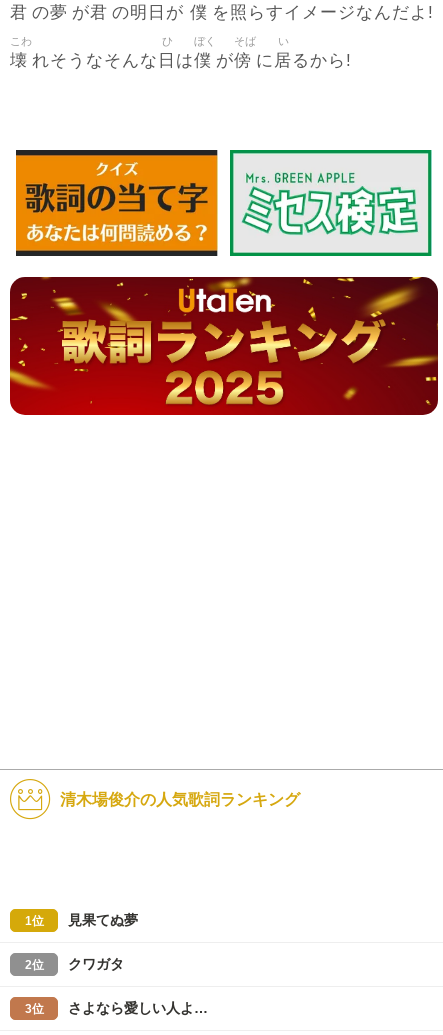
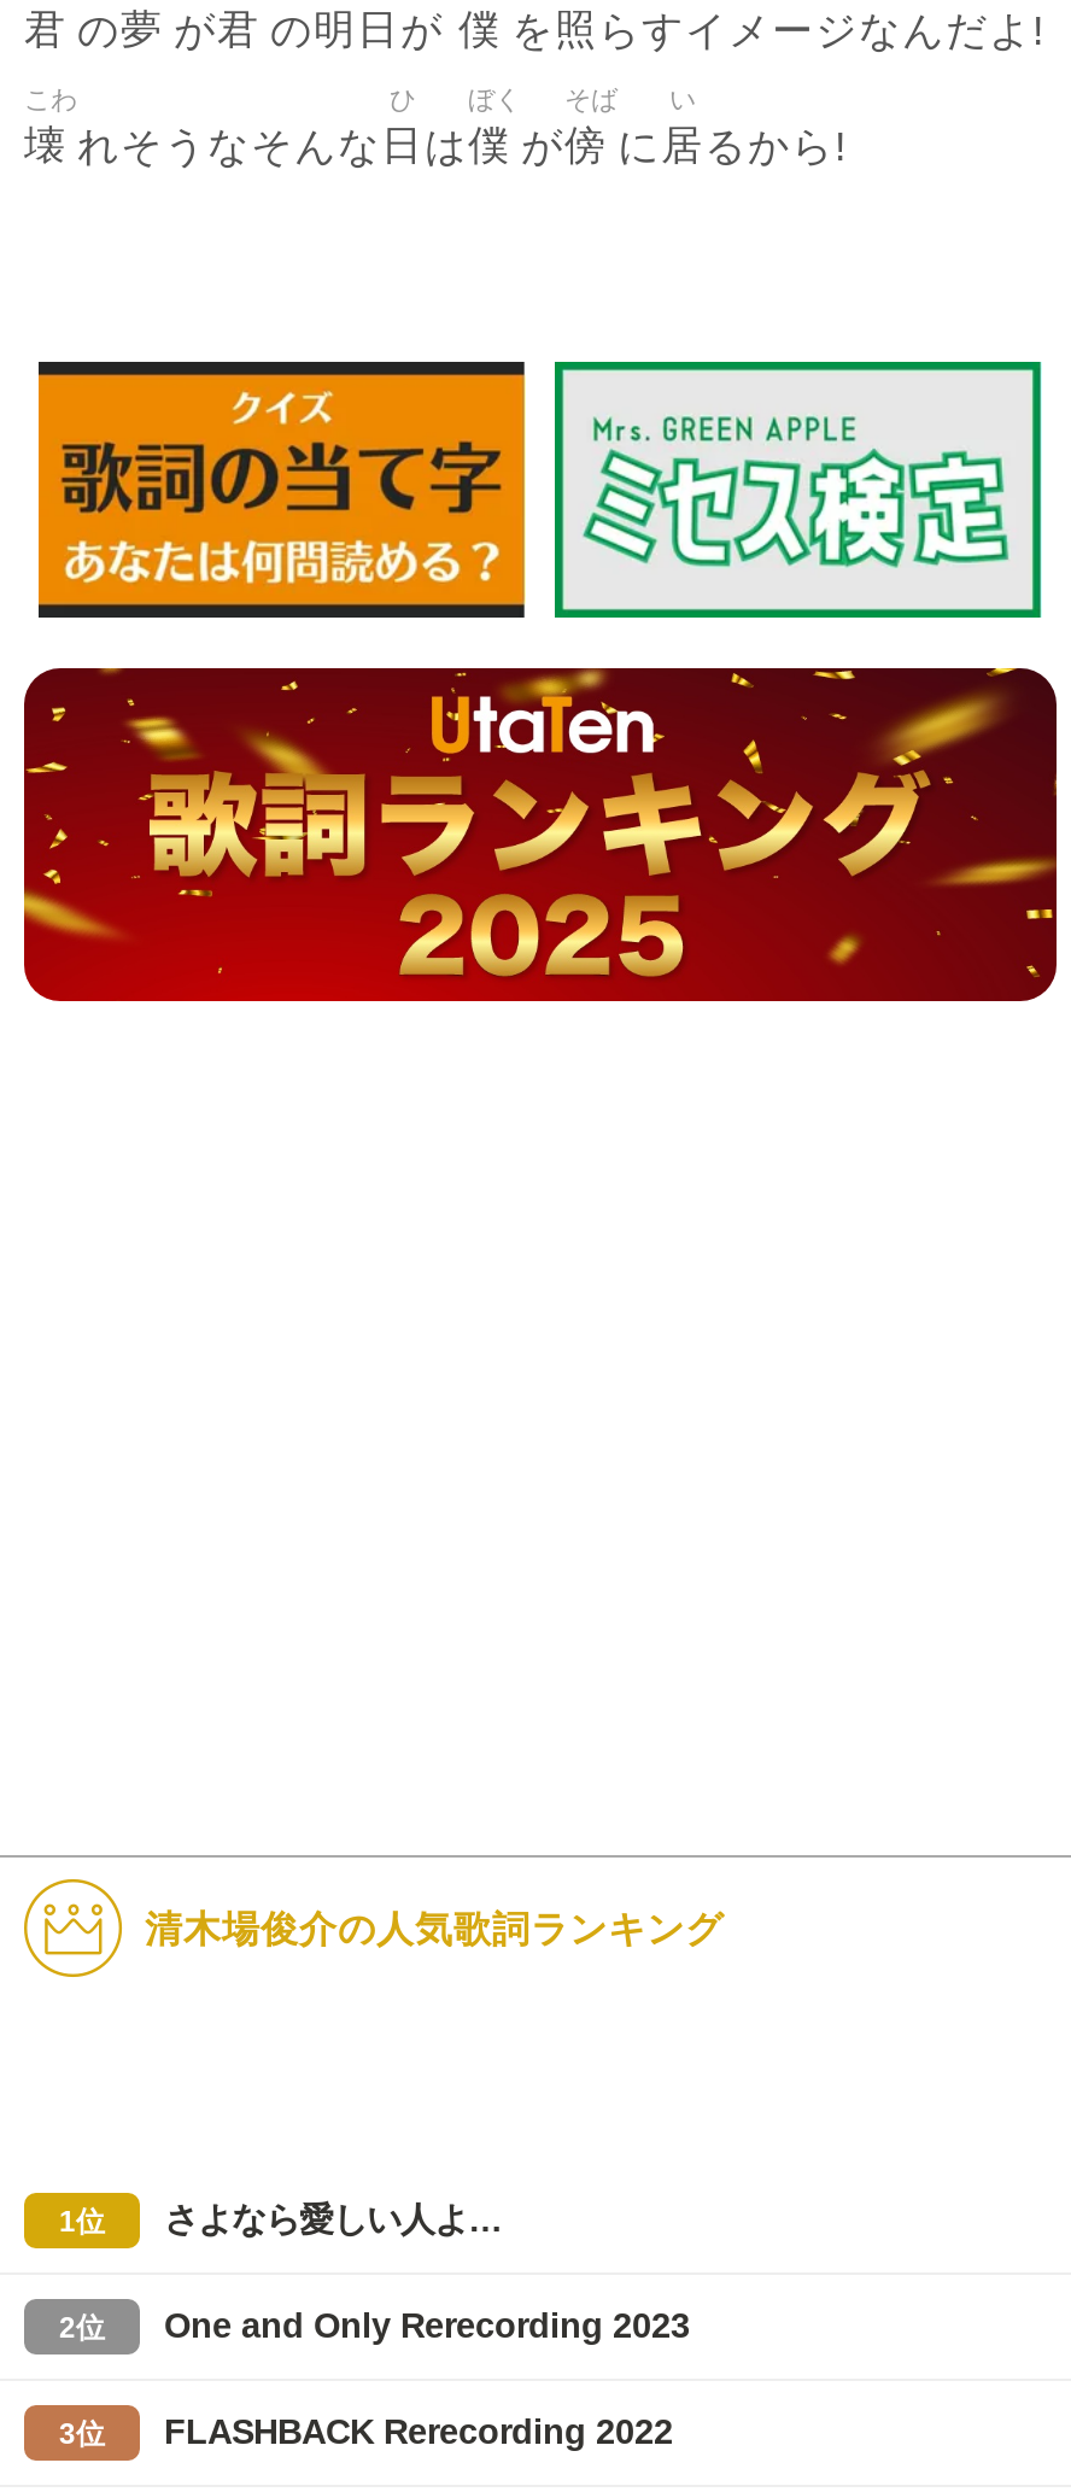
[68,912,138,928] 見果てぬ夢 -> none
[68,956,124,972] クワガタ -> [164,2307,690,2346] One and Only Rerecording 2023
none -> [164,2414,673,2452] FLASHBACK Rerecording 2022
moved [68,1000,208,1016] -> [164,2201,502,2240]: さよなら愛しい人よ…

